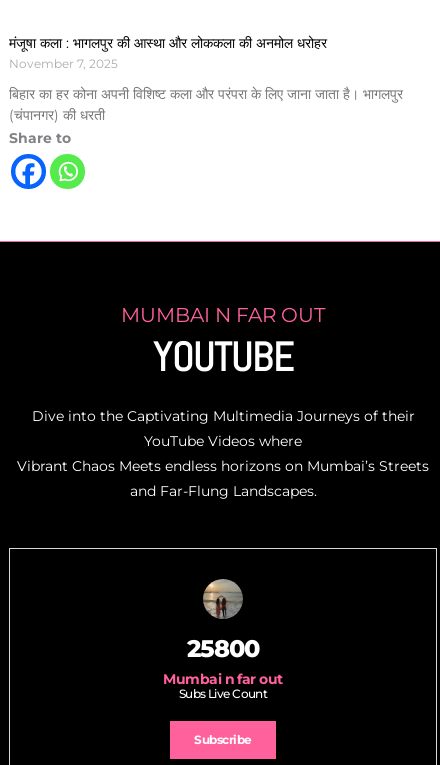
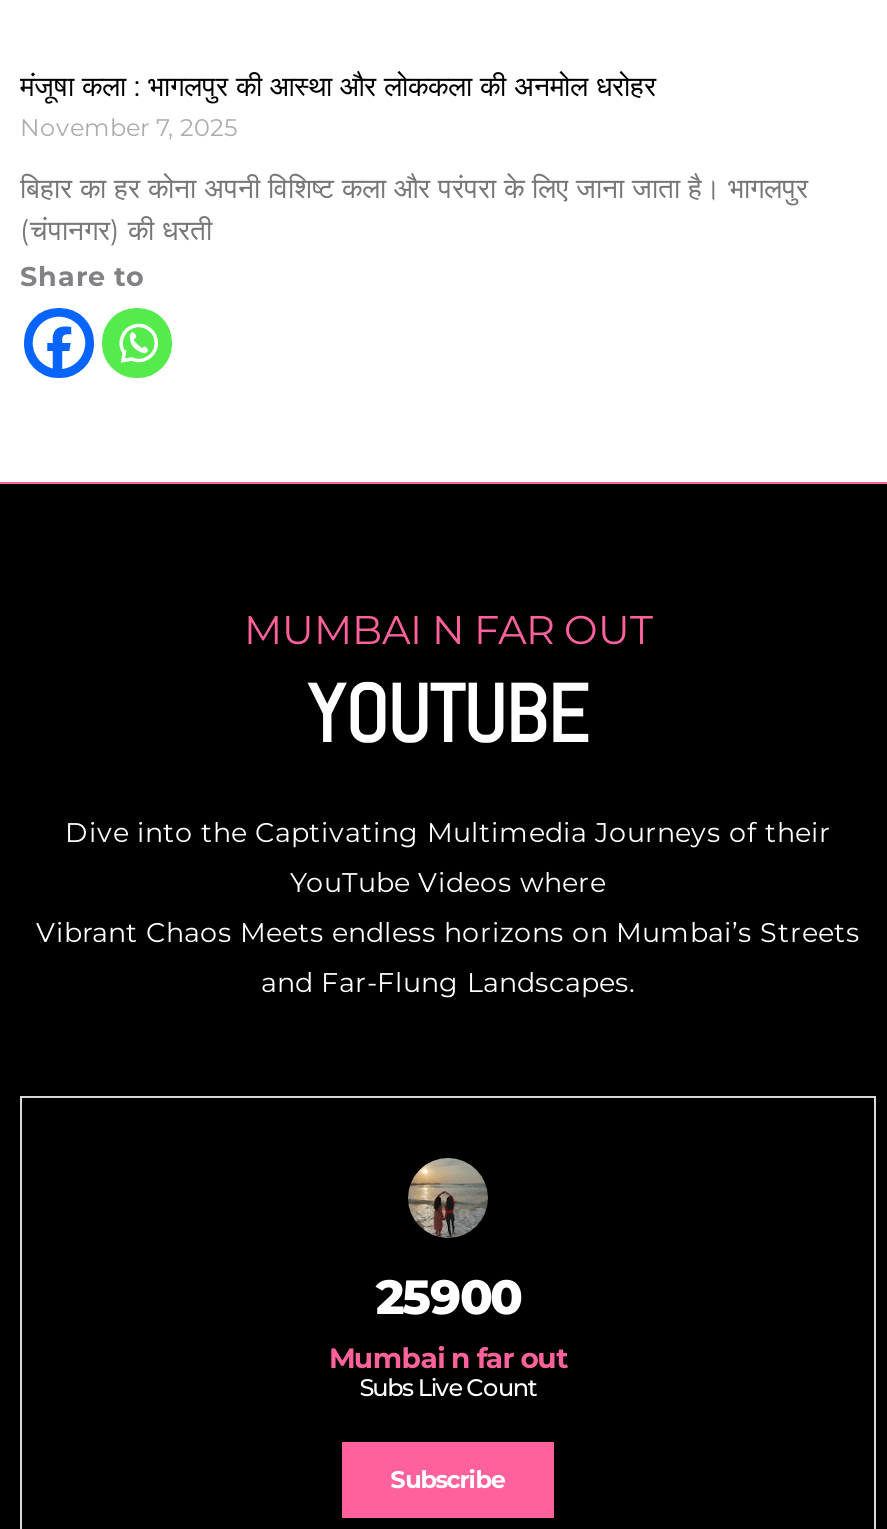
[187,634,259,663] 25800 -> [376,1267,520,1325] 25900

